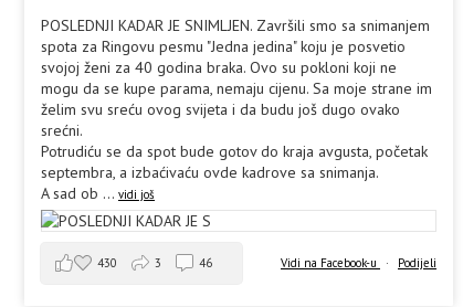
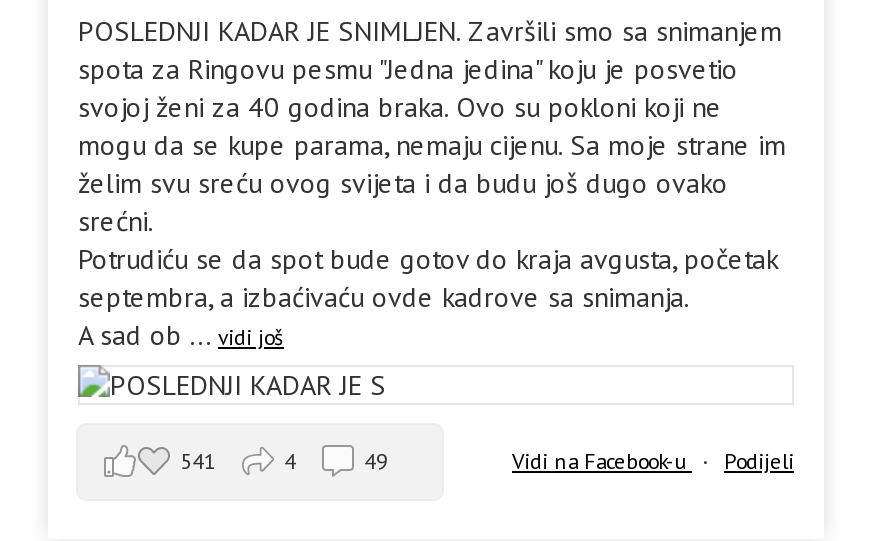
[97,255,117,270] 430 -> [180,446,216,474] 541
[155,255,161,270] 3 -> [284,446,296,474] 4
[199,255,212,270] 46 -> [364,446,388,474] 49

